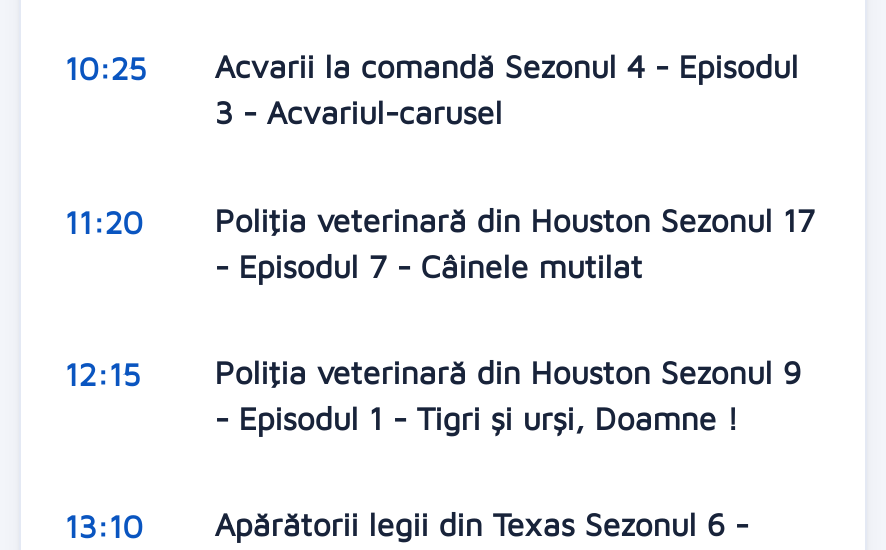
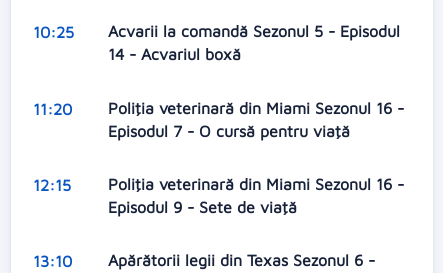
[215,49,799,131] Acvarii la comandă Sezonul 4 - Episodul | 3 - Acvariul-carusel -> [108,22,400,63] Acvarii la comandă Sezonul 5 - Episodul | 14 - Acvariul boxă
[215,201,815,283] Poliţia veterinară din Houston Sezonul 17 | - Episodul 7 - Câinele mutilat -> [108,99,404,140] Poliţia veterinară din Miami Sezonul 16 - | Episodul 7 - O cursă pentru viaţă
[215,354,801,436] Poliţia veterinară din Houston Sezonul 9 | - Episodul 1 - Tigri şi urşi, Doamne ! -> [108,175,404,216] Poliţia veterinară din Miami Sezonul 16 - | Episodul 9 - Sete de viaţă

